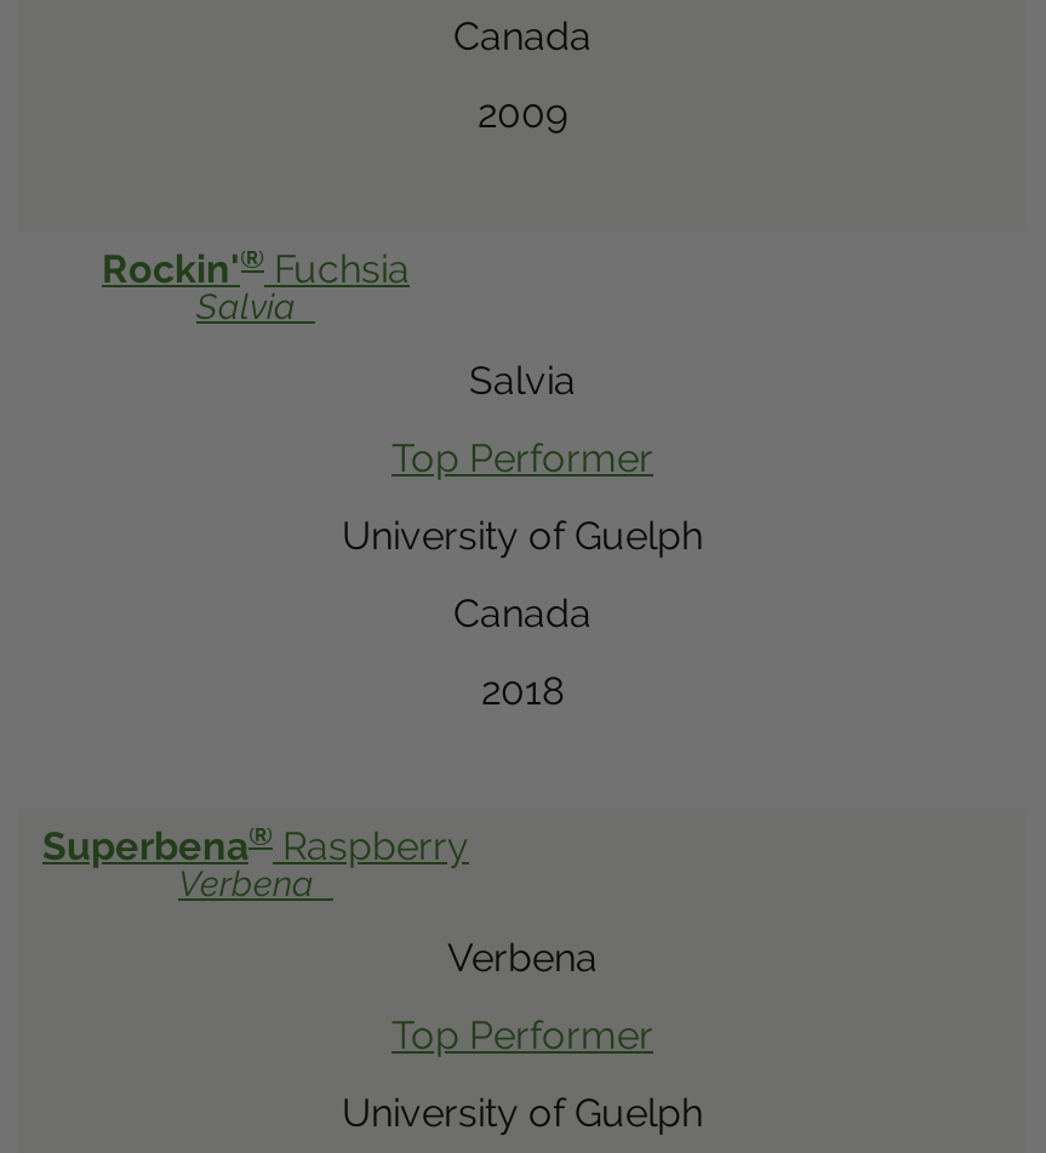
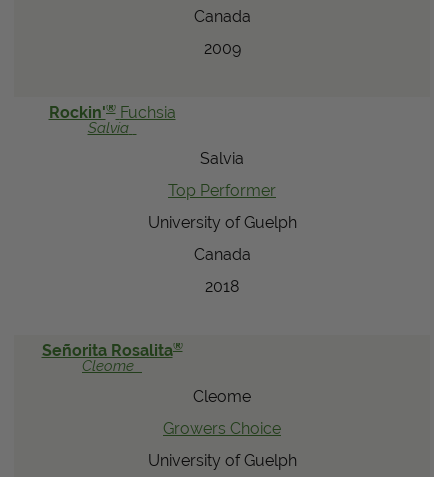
[42,819,469,904] Superbena® Raspberry | Verbena -> [41,339,182,374] Señorita Rosalita® | Cleome
[447,935,598,982] Verbena -> [193,387,251,406] Cleome
[391,1013,653,1059] Top Performer -> [163,419,281,438] Growers Choice

